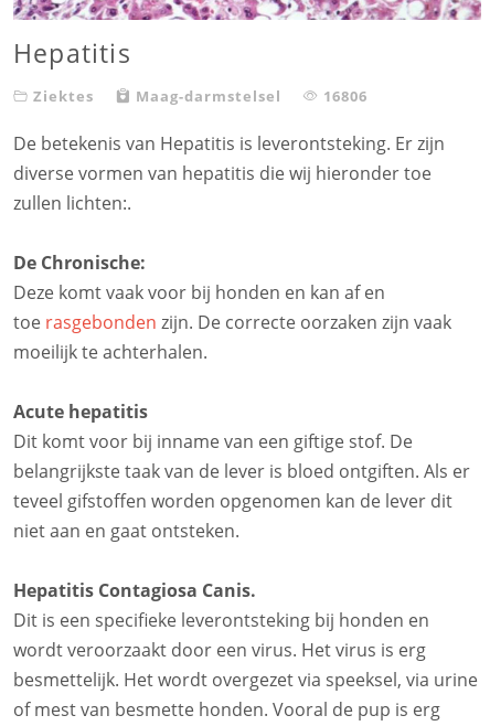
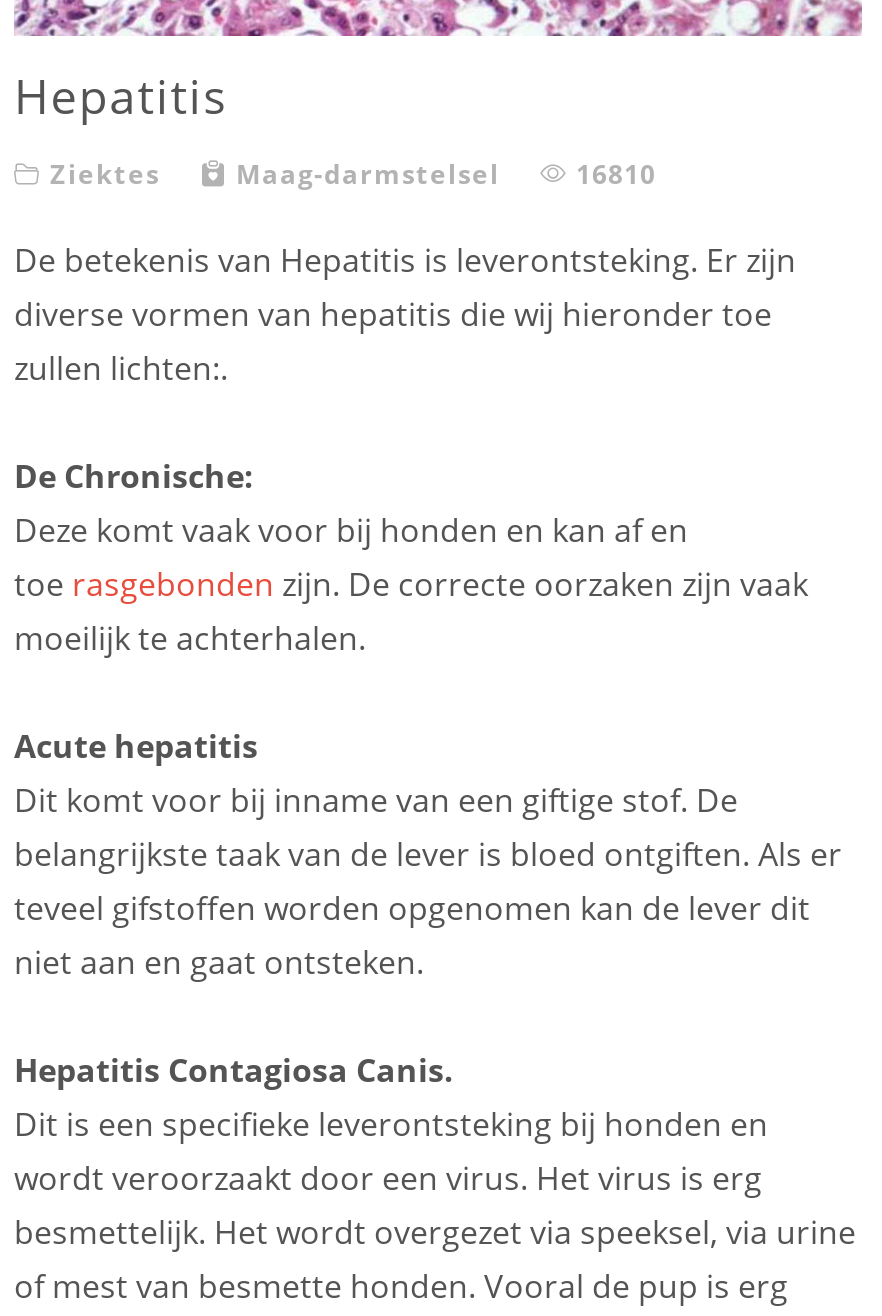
[323,86,367,106] 16806 -> [576,155,656,191] 16810

